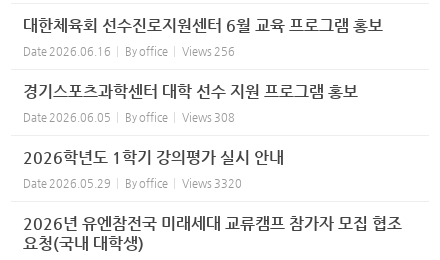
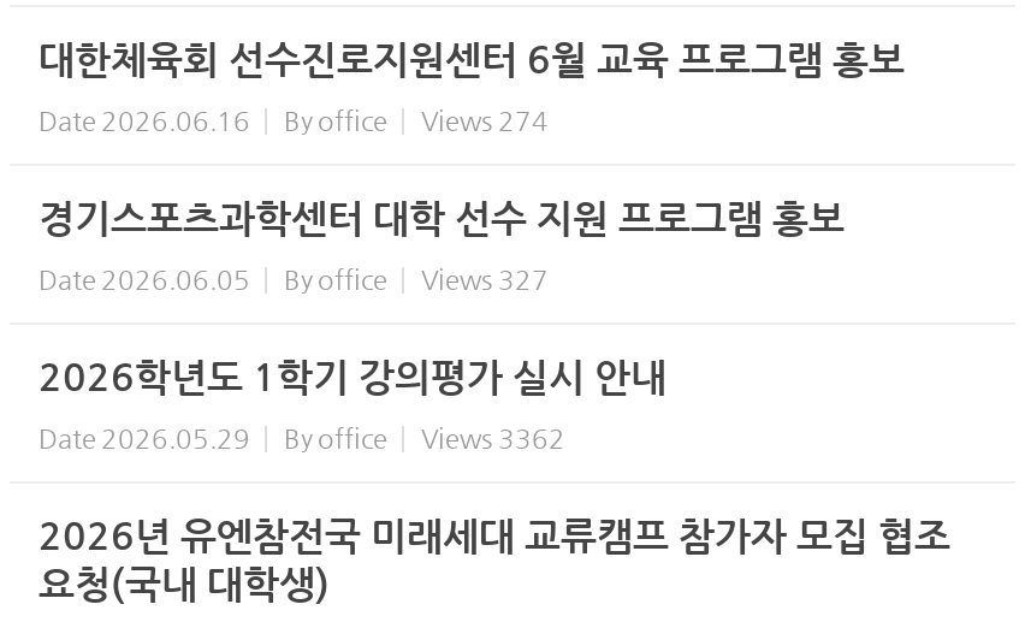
[23,45,235,58] Date 2026.06.16 By office Views 256 -> [38,106,549,137] Date 2026.06.16 By office Views 274
[23,111,235,124] Date 2026.06.05 By office Views 308 -> [38,265,549,296] Date 2026.06.05 By office Views 327
[23,177,242,190] Date 2026.05.29 By office Views 3320 -> [38,423,565,455] Date 2026.05.29 By office Views 3362

